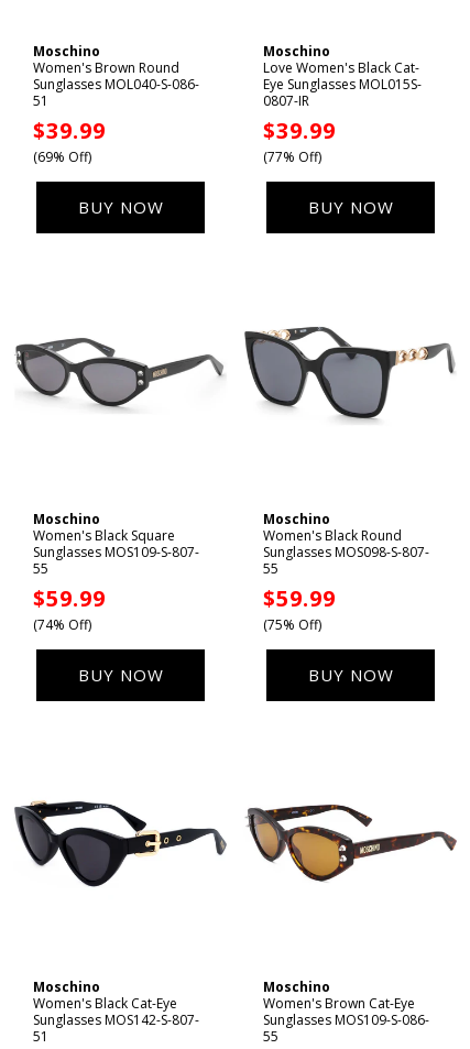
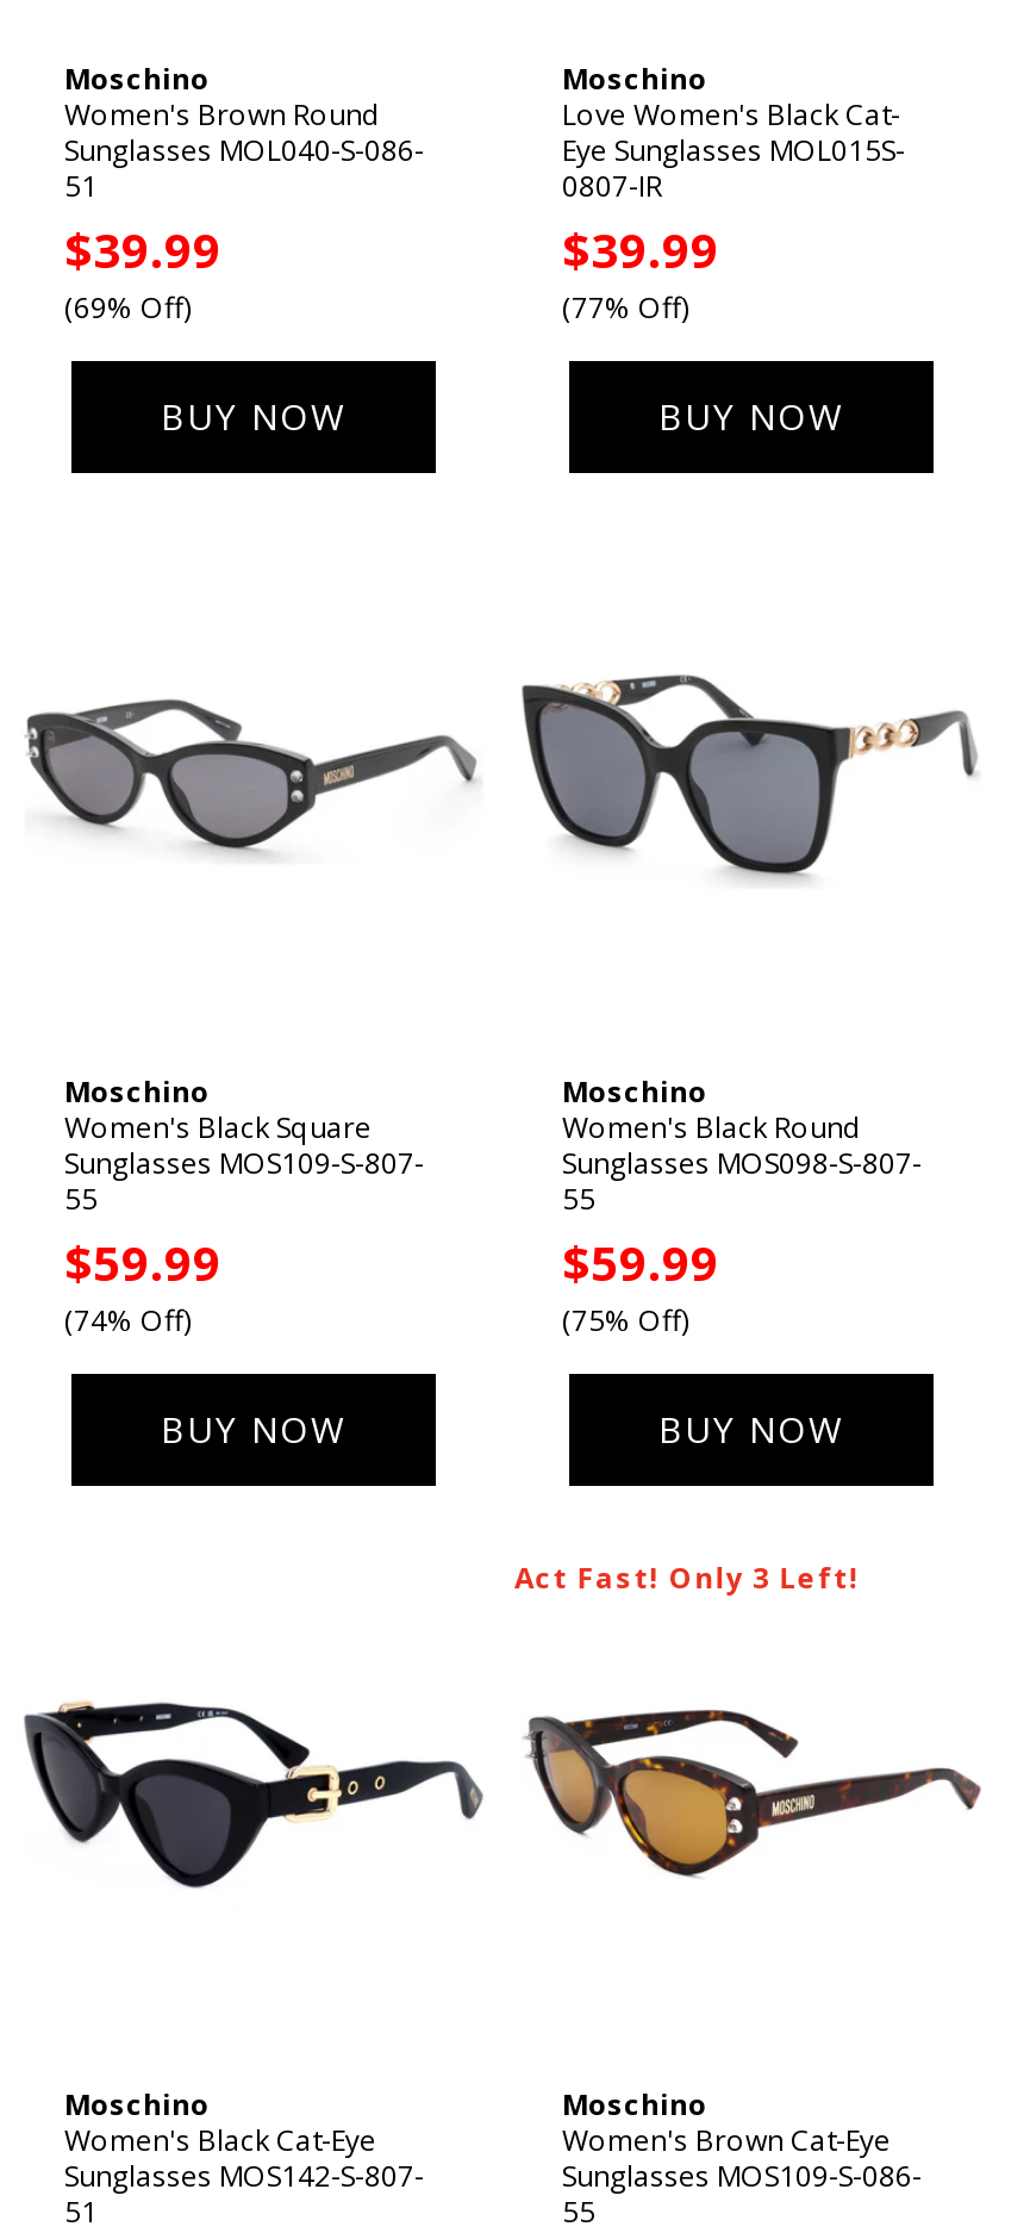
none -> [514,1556,860,1597] Act Fast! Only 3 Left!

